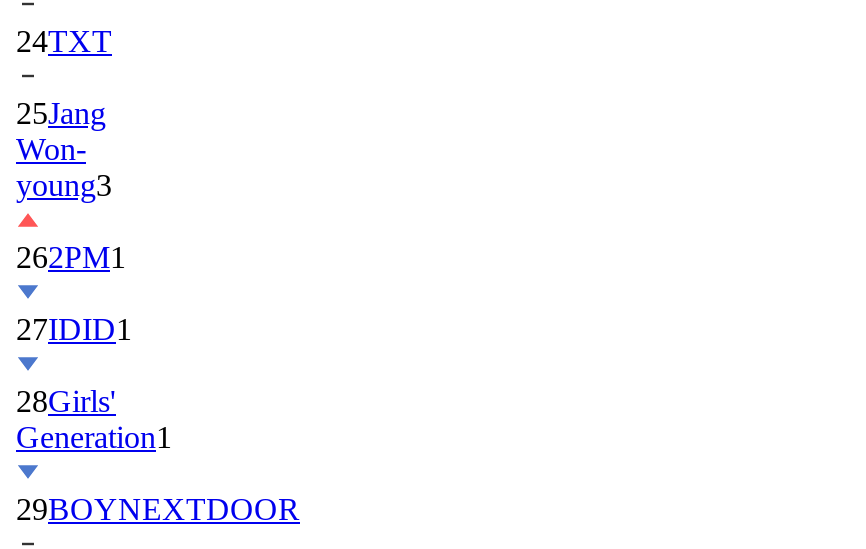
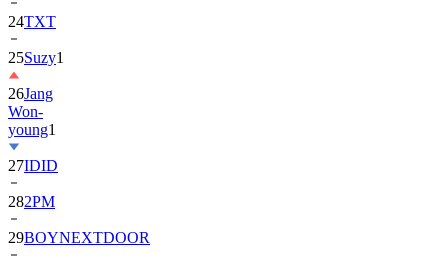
[16,96,106,130] 25Jang -> [8,49,64,102] 25Suzy1 | 26Jang
moved [16,132,86,166] -> [8,103,43,120]: Won-
[16,168,172,454] young3 | 262PM1 | 27IDID1 | 28Girls' | Generation1 -> [8,121,58,210] young1 | 27IDID | 282PM

